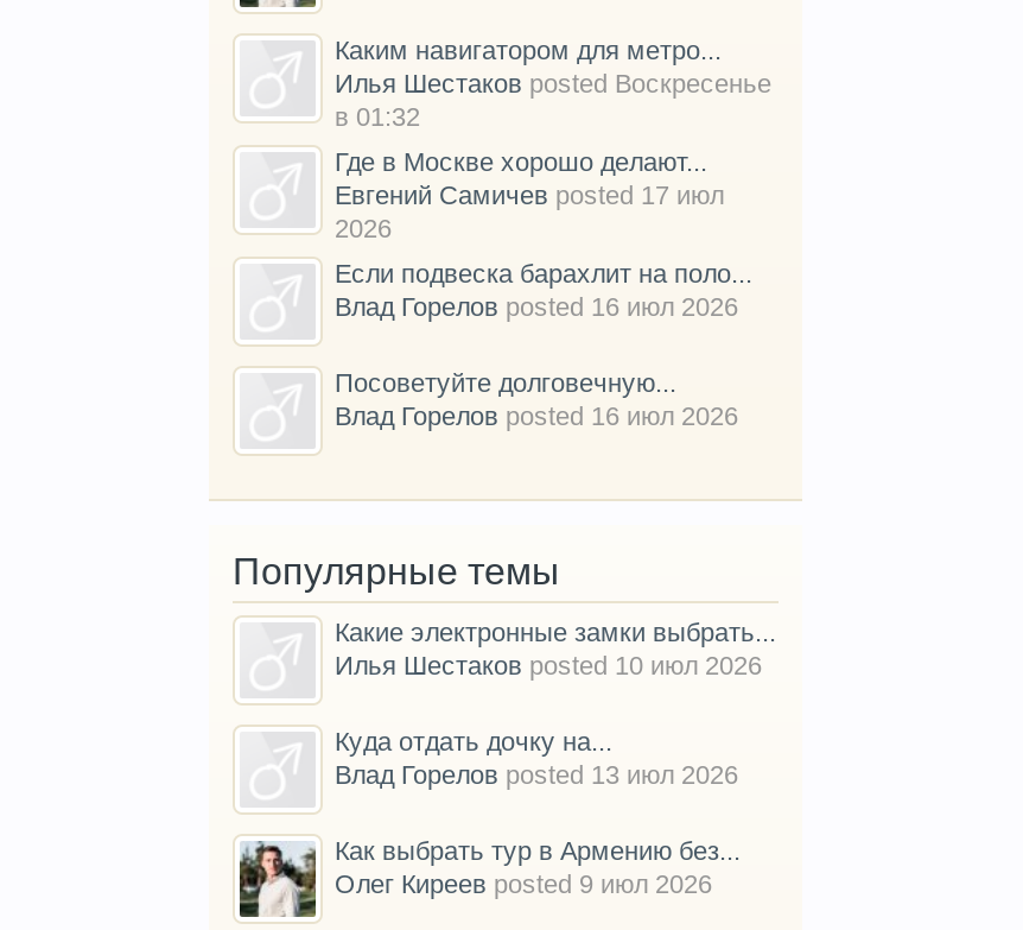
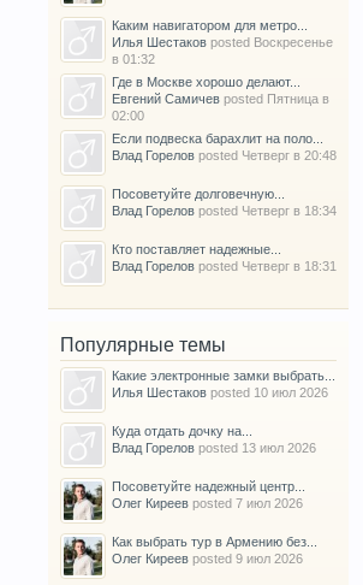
[335,181,724,210] Евгений Самичев posted 17 июл -> [112,92,329,106] Евгений Самичев posted Пятница в
[335,215,392,243] 2026 -> [112,109,144,123] 02:00
[335,293,738,321] Влад Горелов posted 16 июл 2026 -> [112,148,337,163] Влад Горелов posted Четверг в 20:48
[335,402,738,431] Влад Горелов posted 16 июл 2026 -> [112,204,337,274] Влад Горелов posted Четверг в 18:34 | Кто поставляет надежные... | Влад Горелов posted Четверг в 18:31
none -> [112,479,305,511] Посоветуйте надежный центр... | Олег Киреев posted 7 июл 2026

